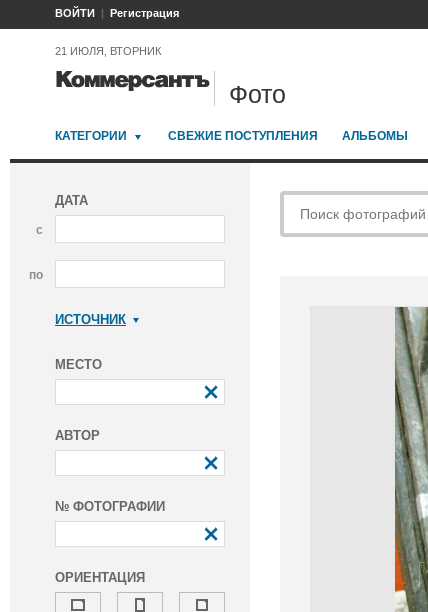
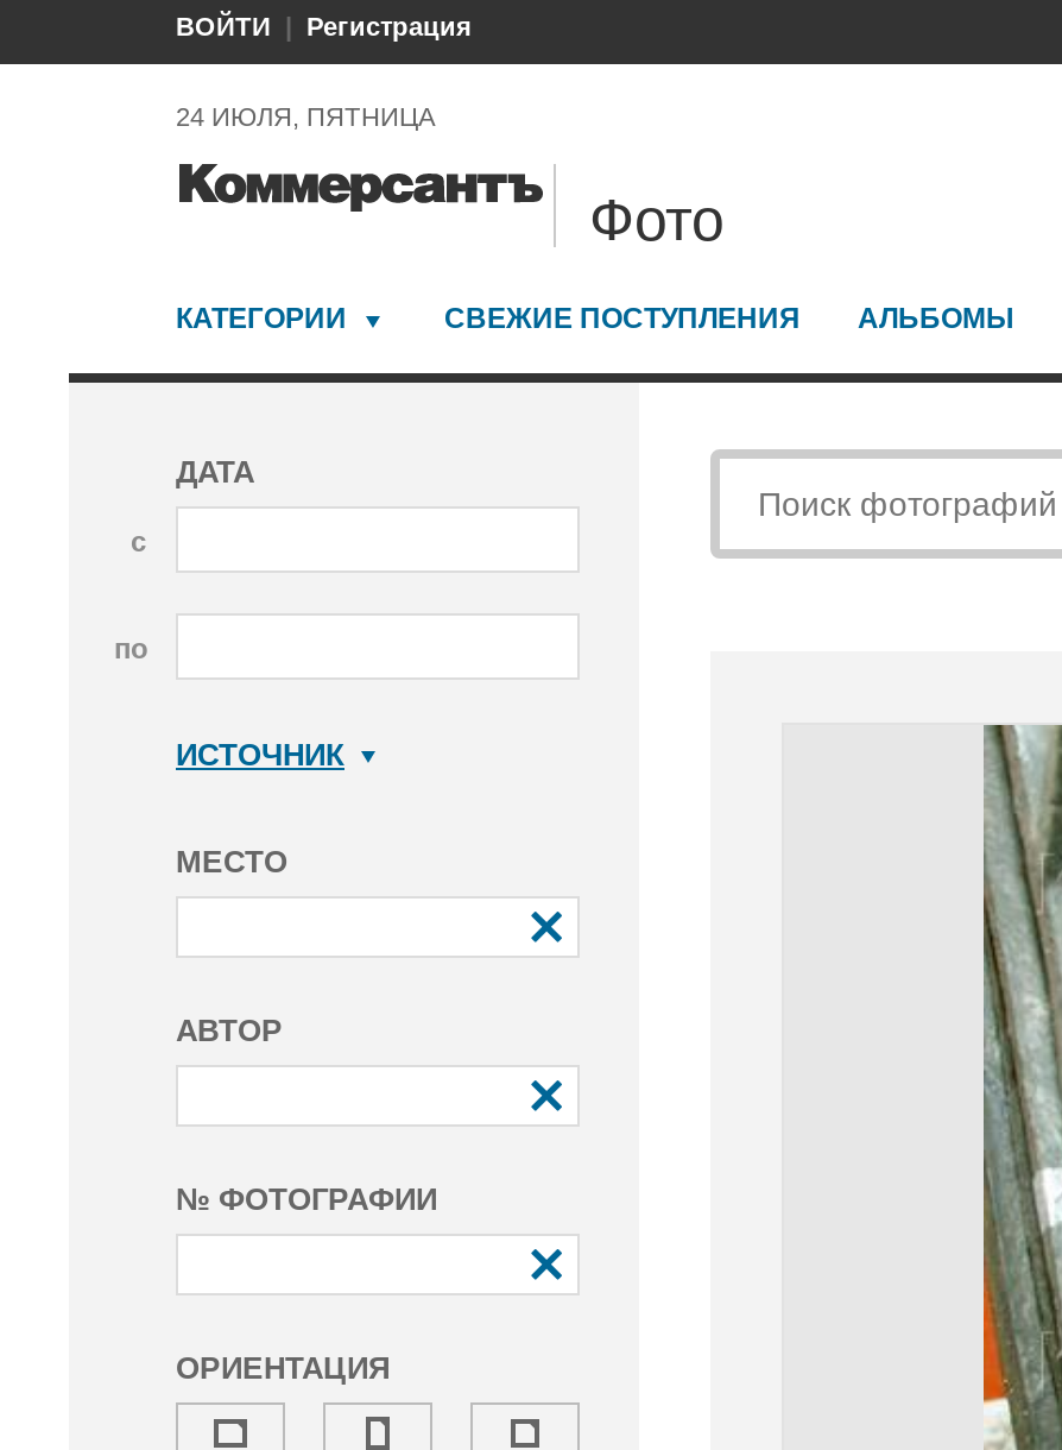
[55,45,161,57] 21 ИЮЛЯ, ВТОРНИК -> [176,102,435,131] 24 ИЮЛЯ, ПЯТНИЦА

